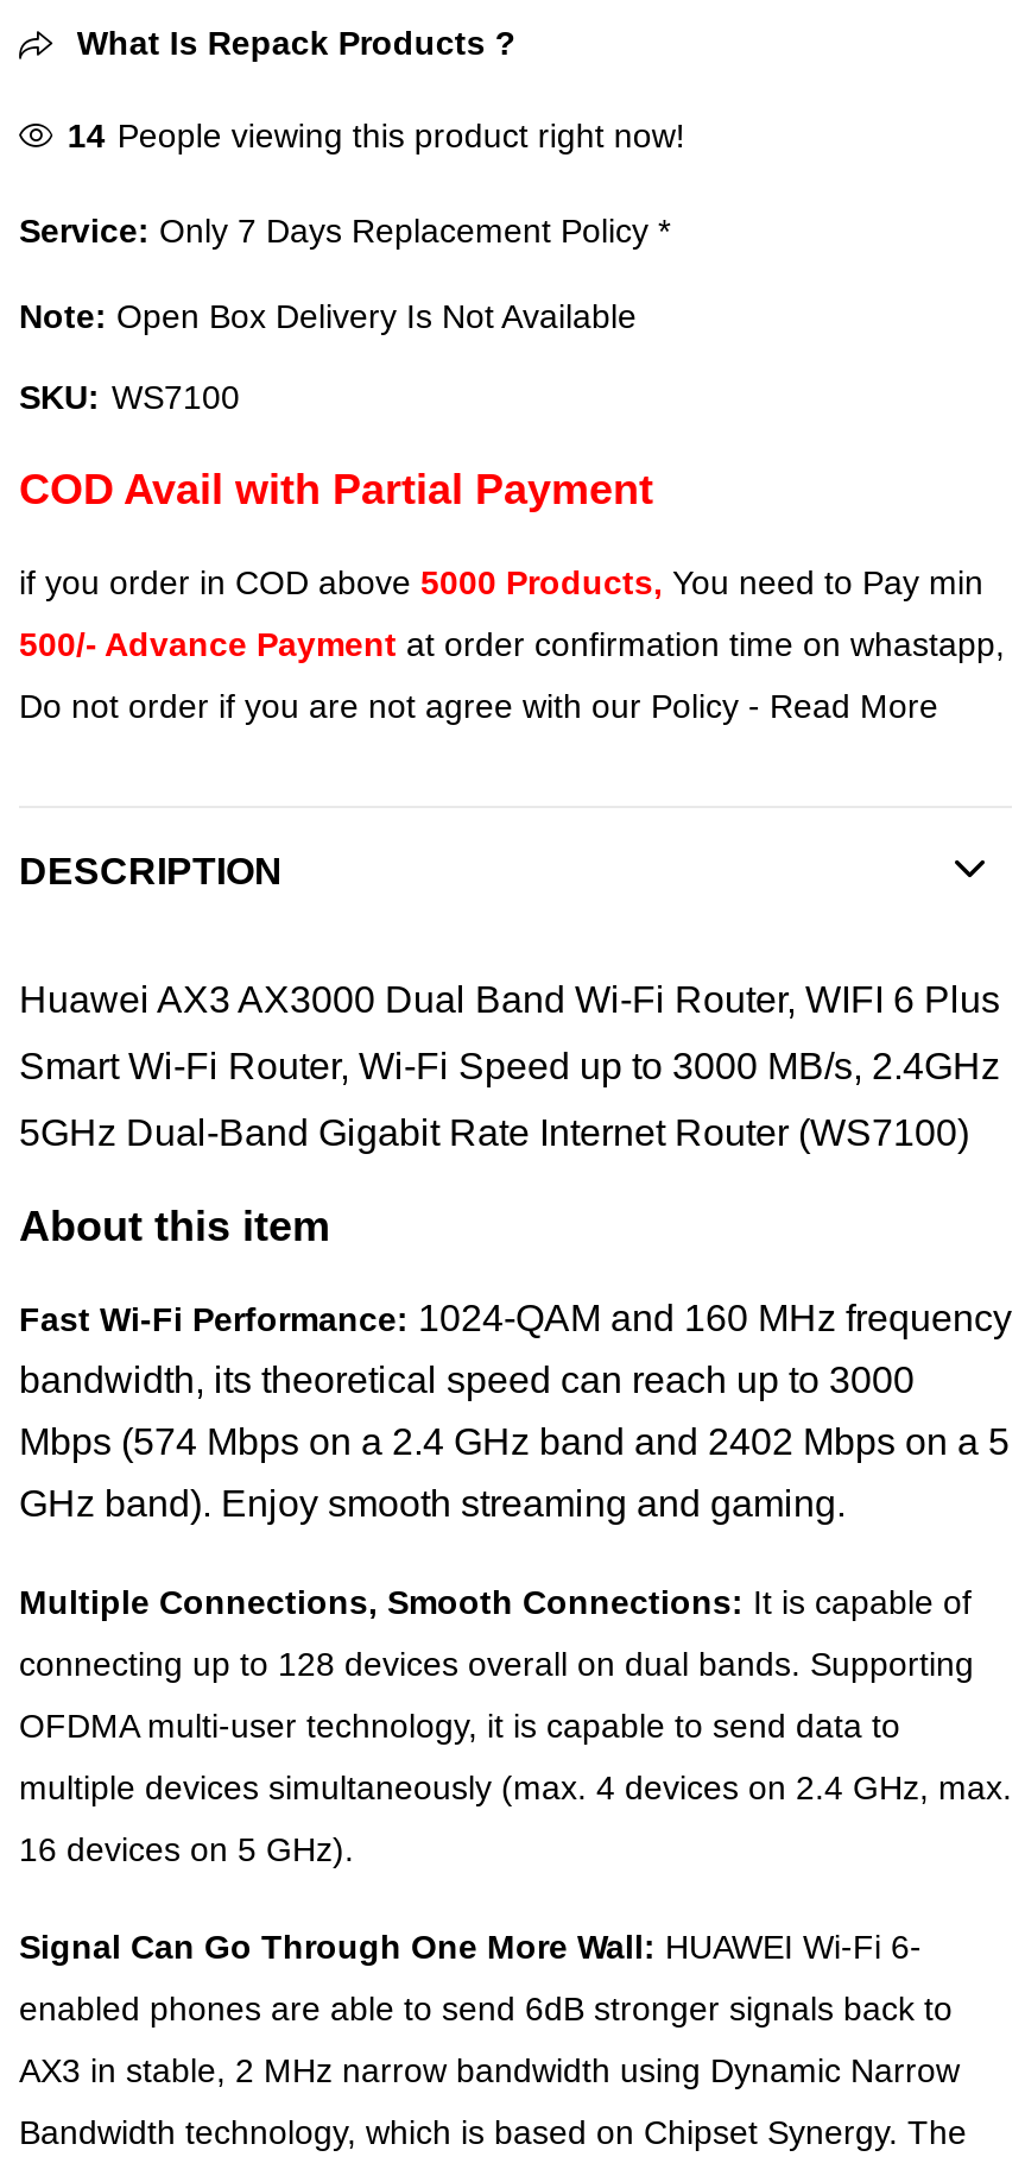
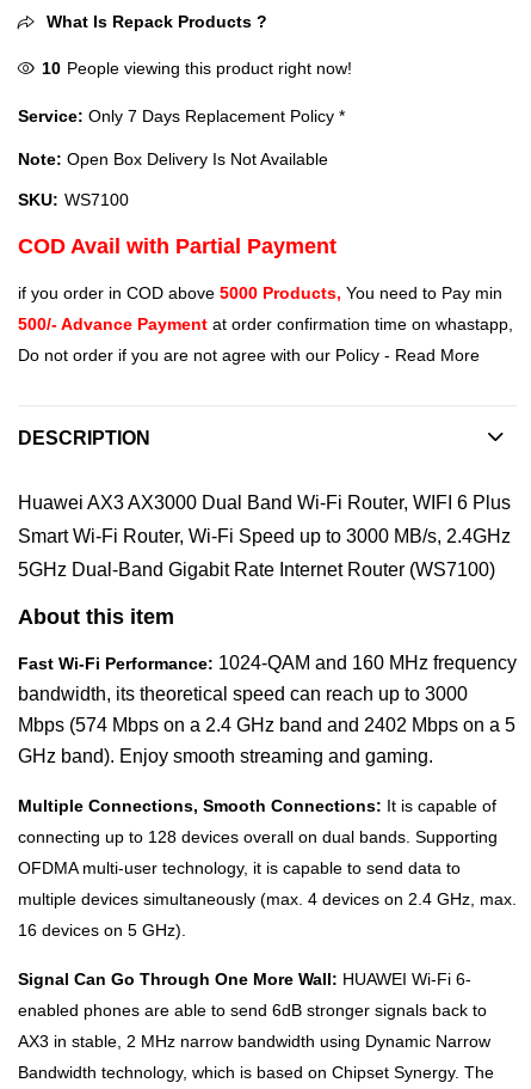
[67,116,685,154] 14 People viewing this product right now! -> [42,59,352,78] 10 People viewing this product right now!

